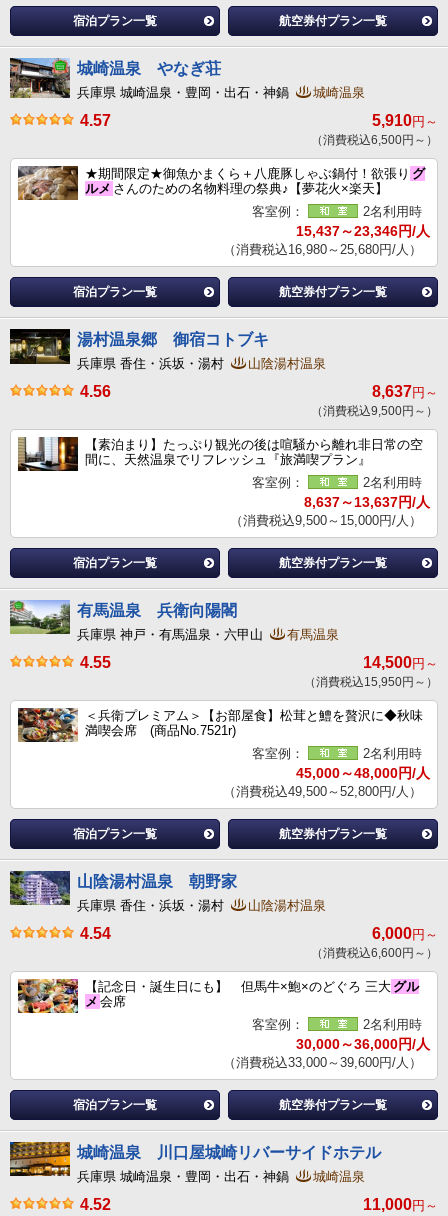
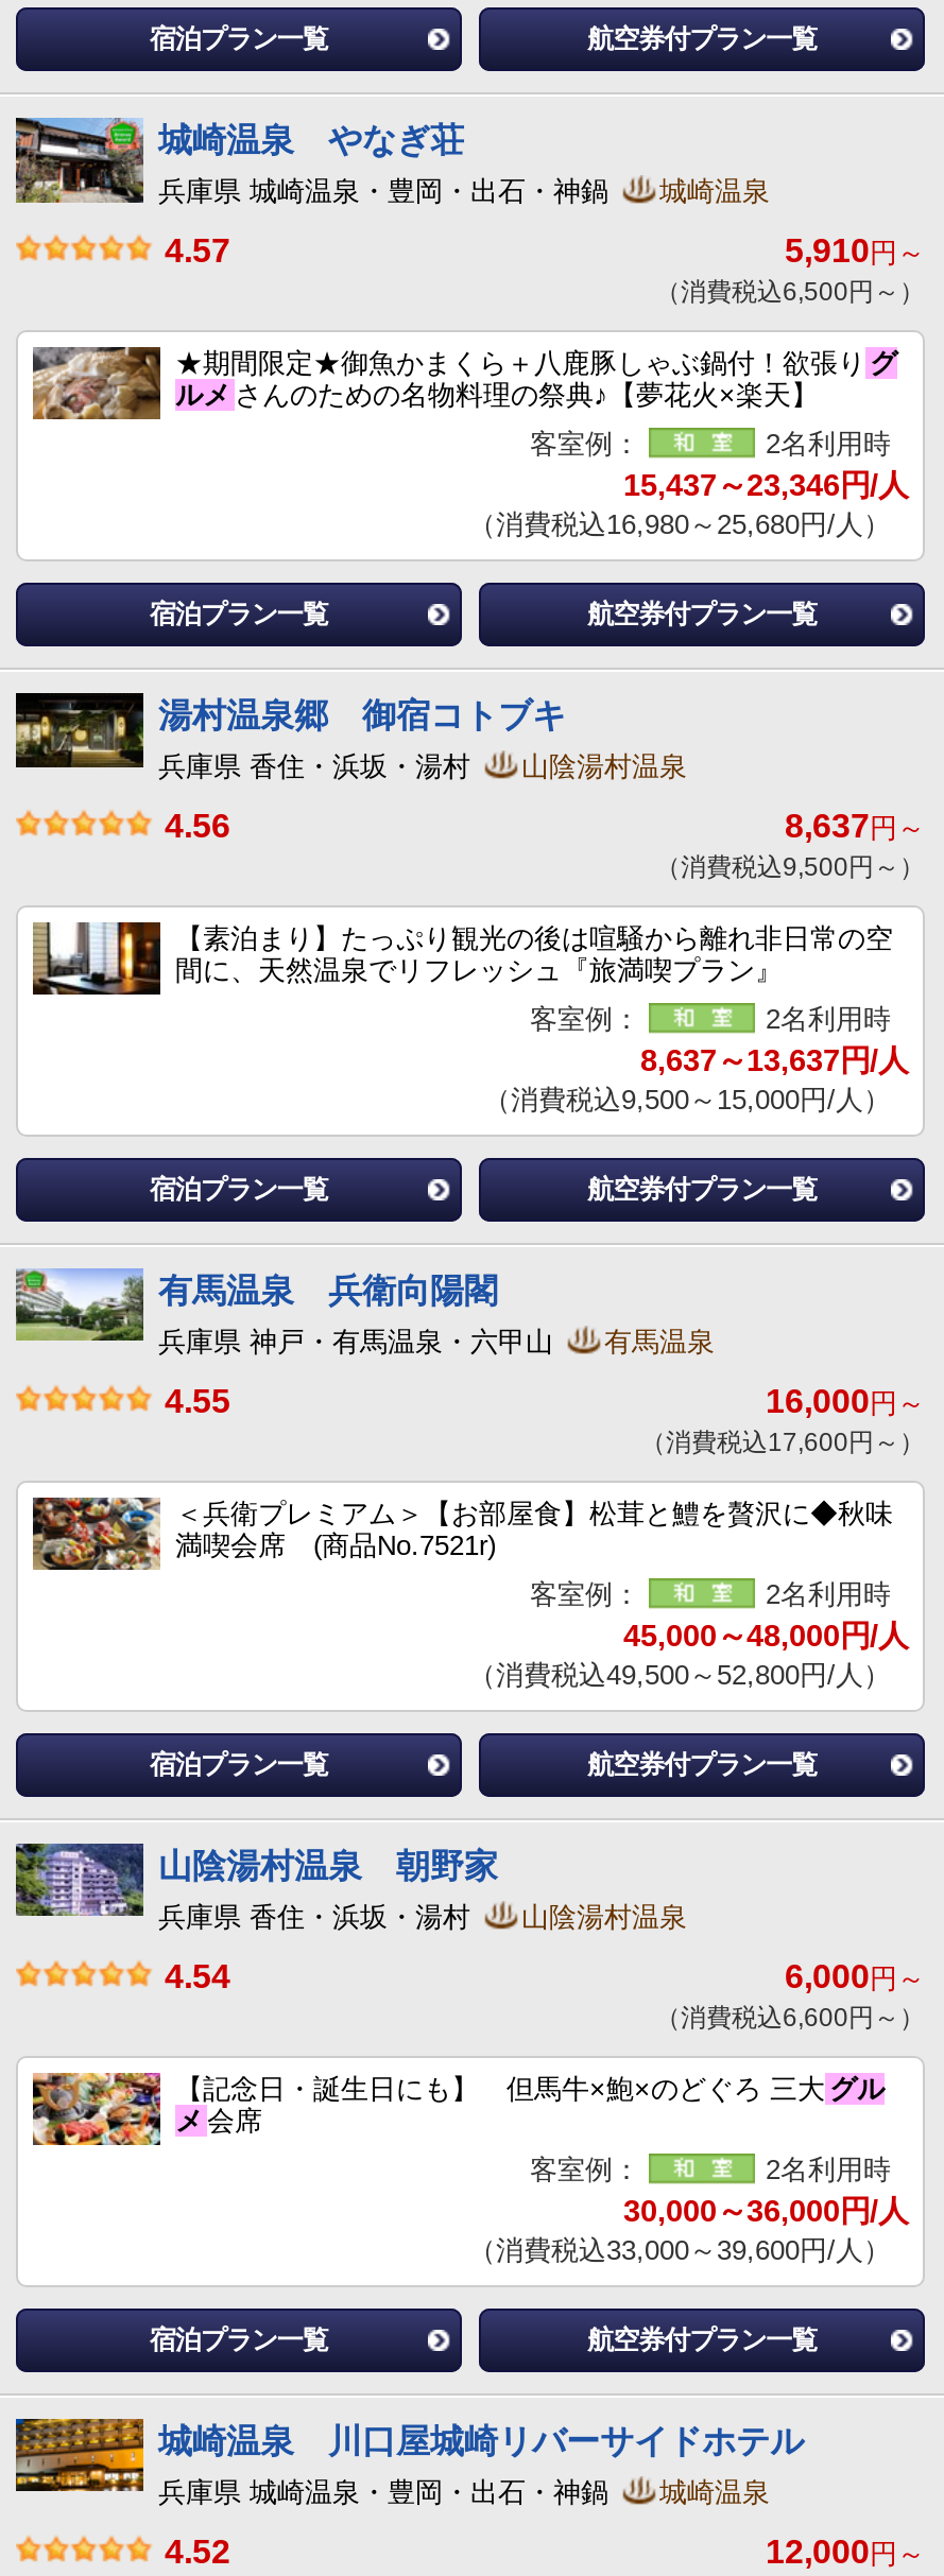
[363,654,438,671] 14,500円～ -> [766,1384,925,1420] 16,000円～
[304,675,438,689] （消費税込15,950円～） -> [640,1428,925,1458] （消費税込17,600円～）
[363,1196,438,1213] 11,000円～ -> [766,2534,925,2570] 12,000円～

